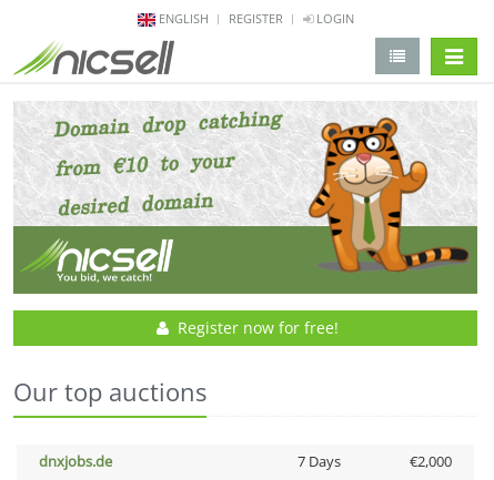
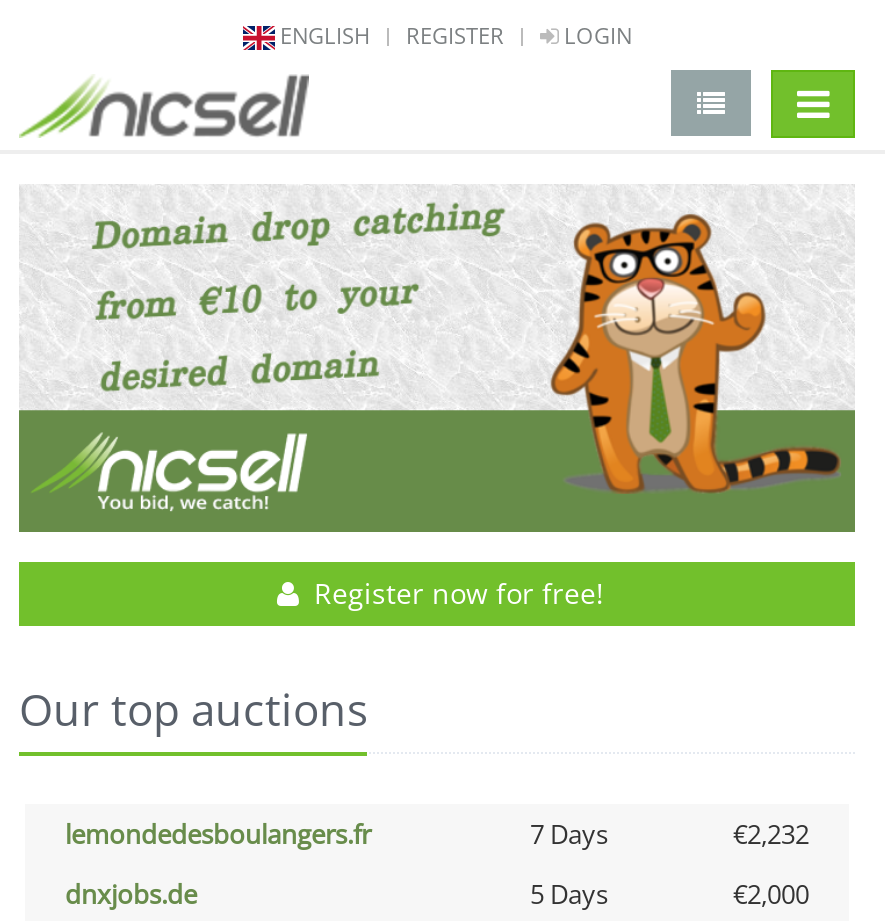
none -> [65,816,809,852] lemondedesboulangers.fr | 7 Days | €2,232
[297,451,340,471] 7 Days -> [530,876,608,912] 5 Days

